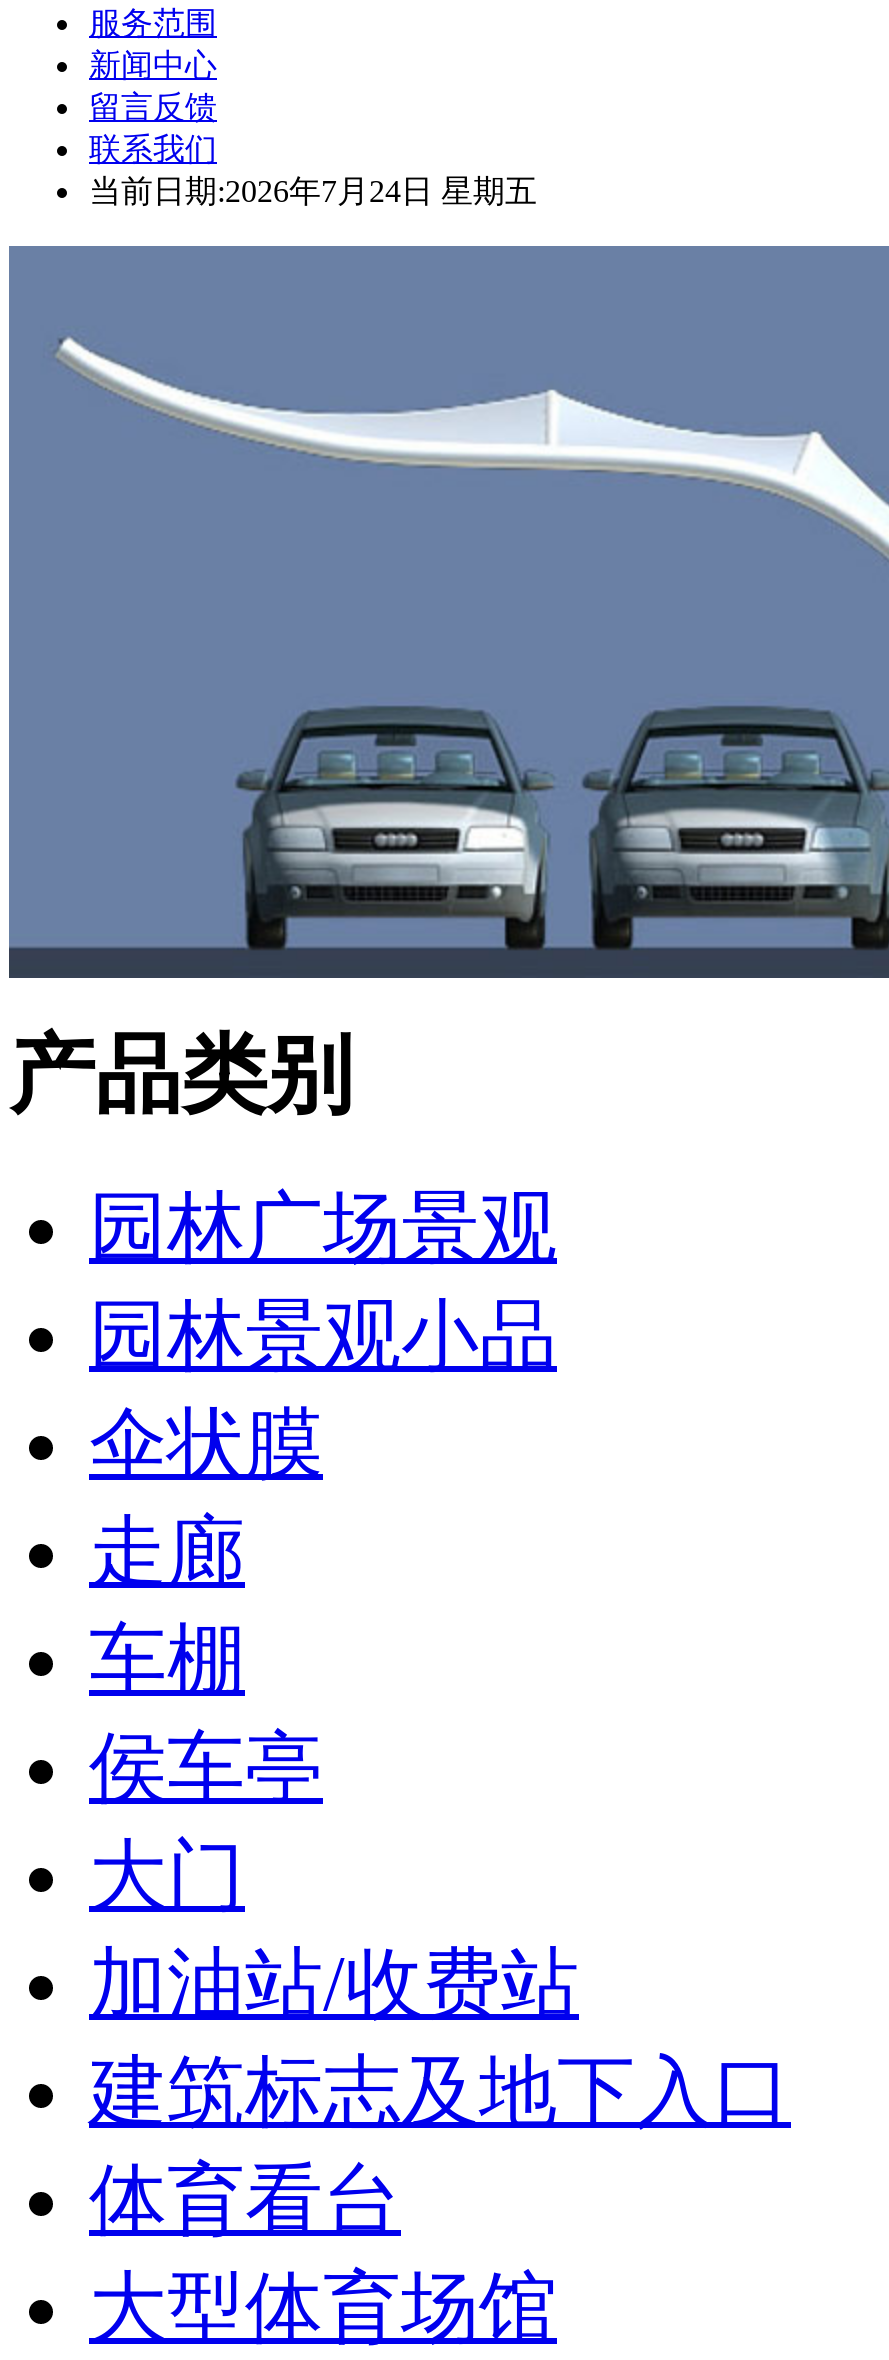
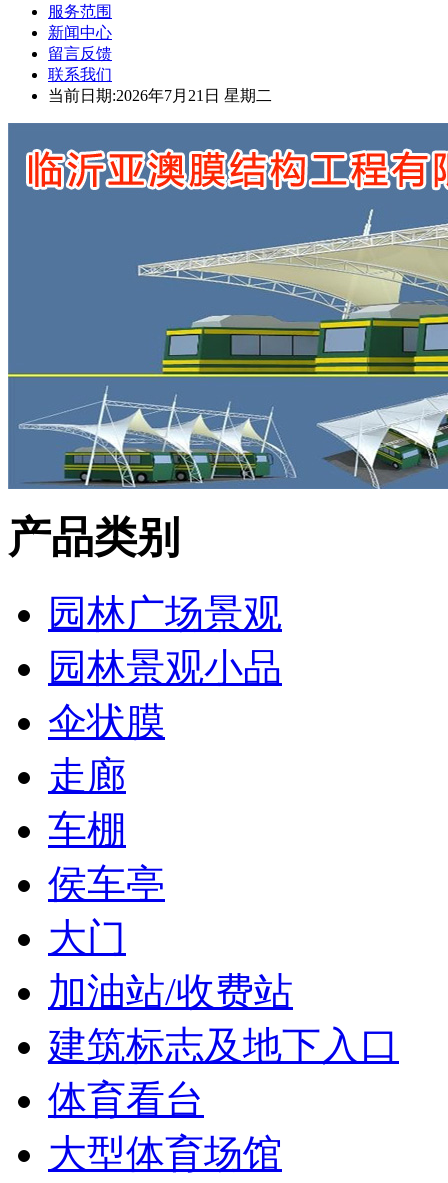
[89,174,537,208] 当前日期:2026年7月24日 星期五 -> [48,87,272,104] 当前日期:2026年7月21日 星期二
[9,298,883,978] [image] -> [8,148,445,489] [image]

